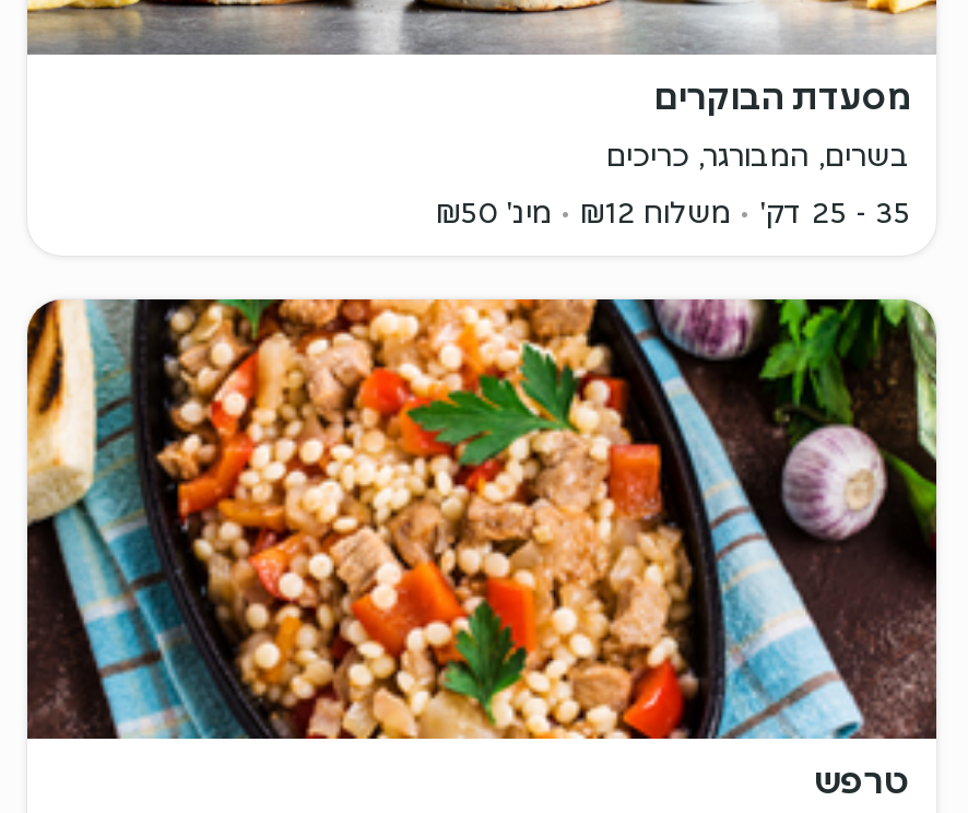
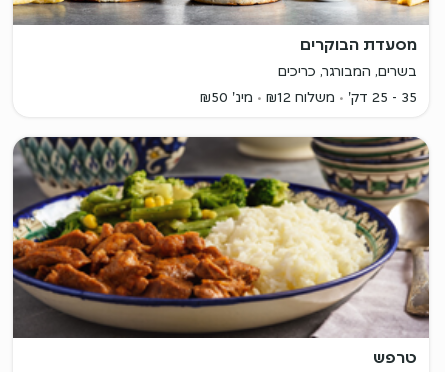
[25,297,939,741] [image] -> [12,136,430,339] [image]

